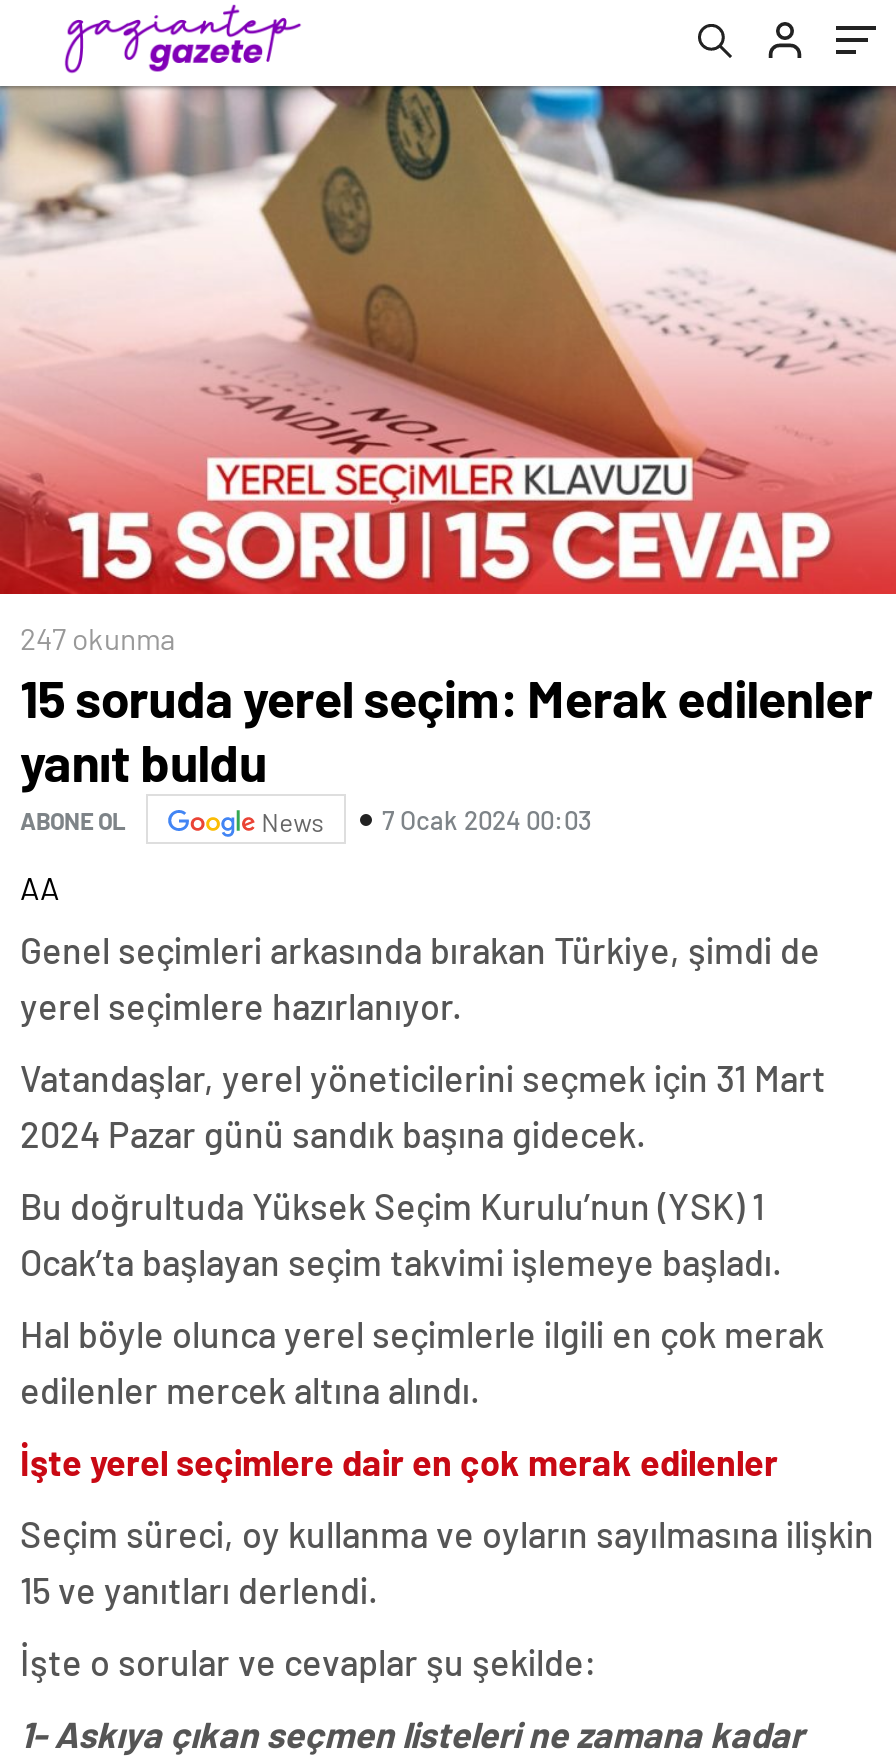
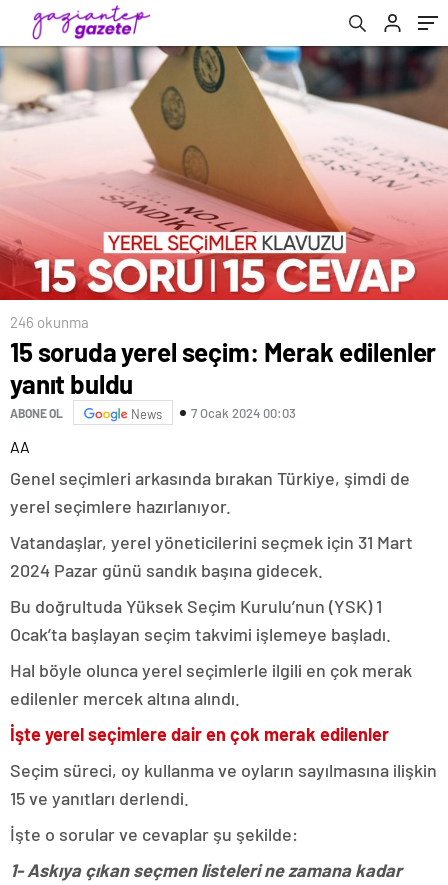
[20,621,176,657] 247 okunma -> [10,313,89,331] 246 okunma

